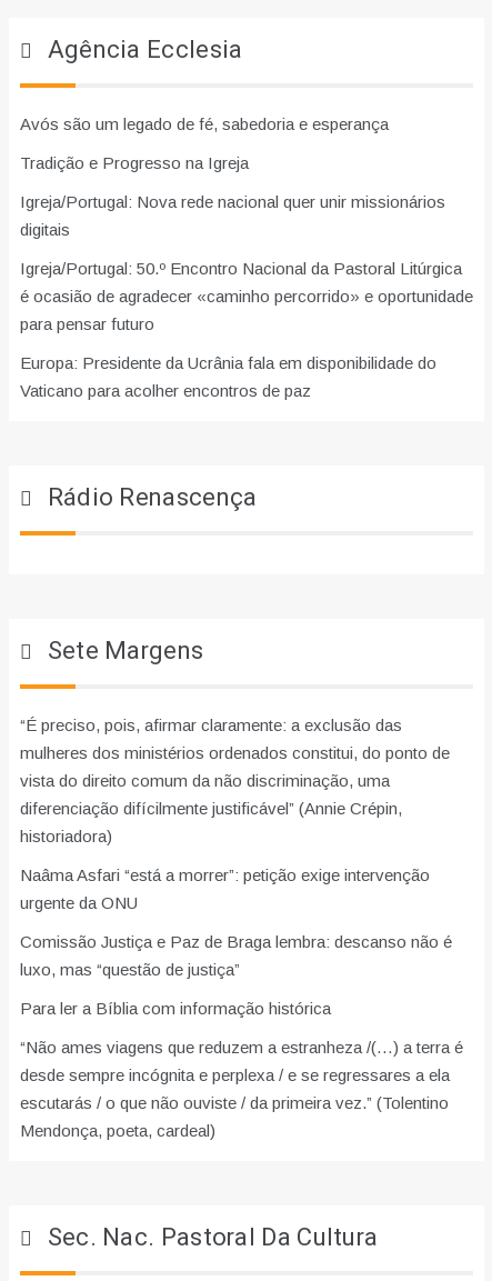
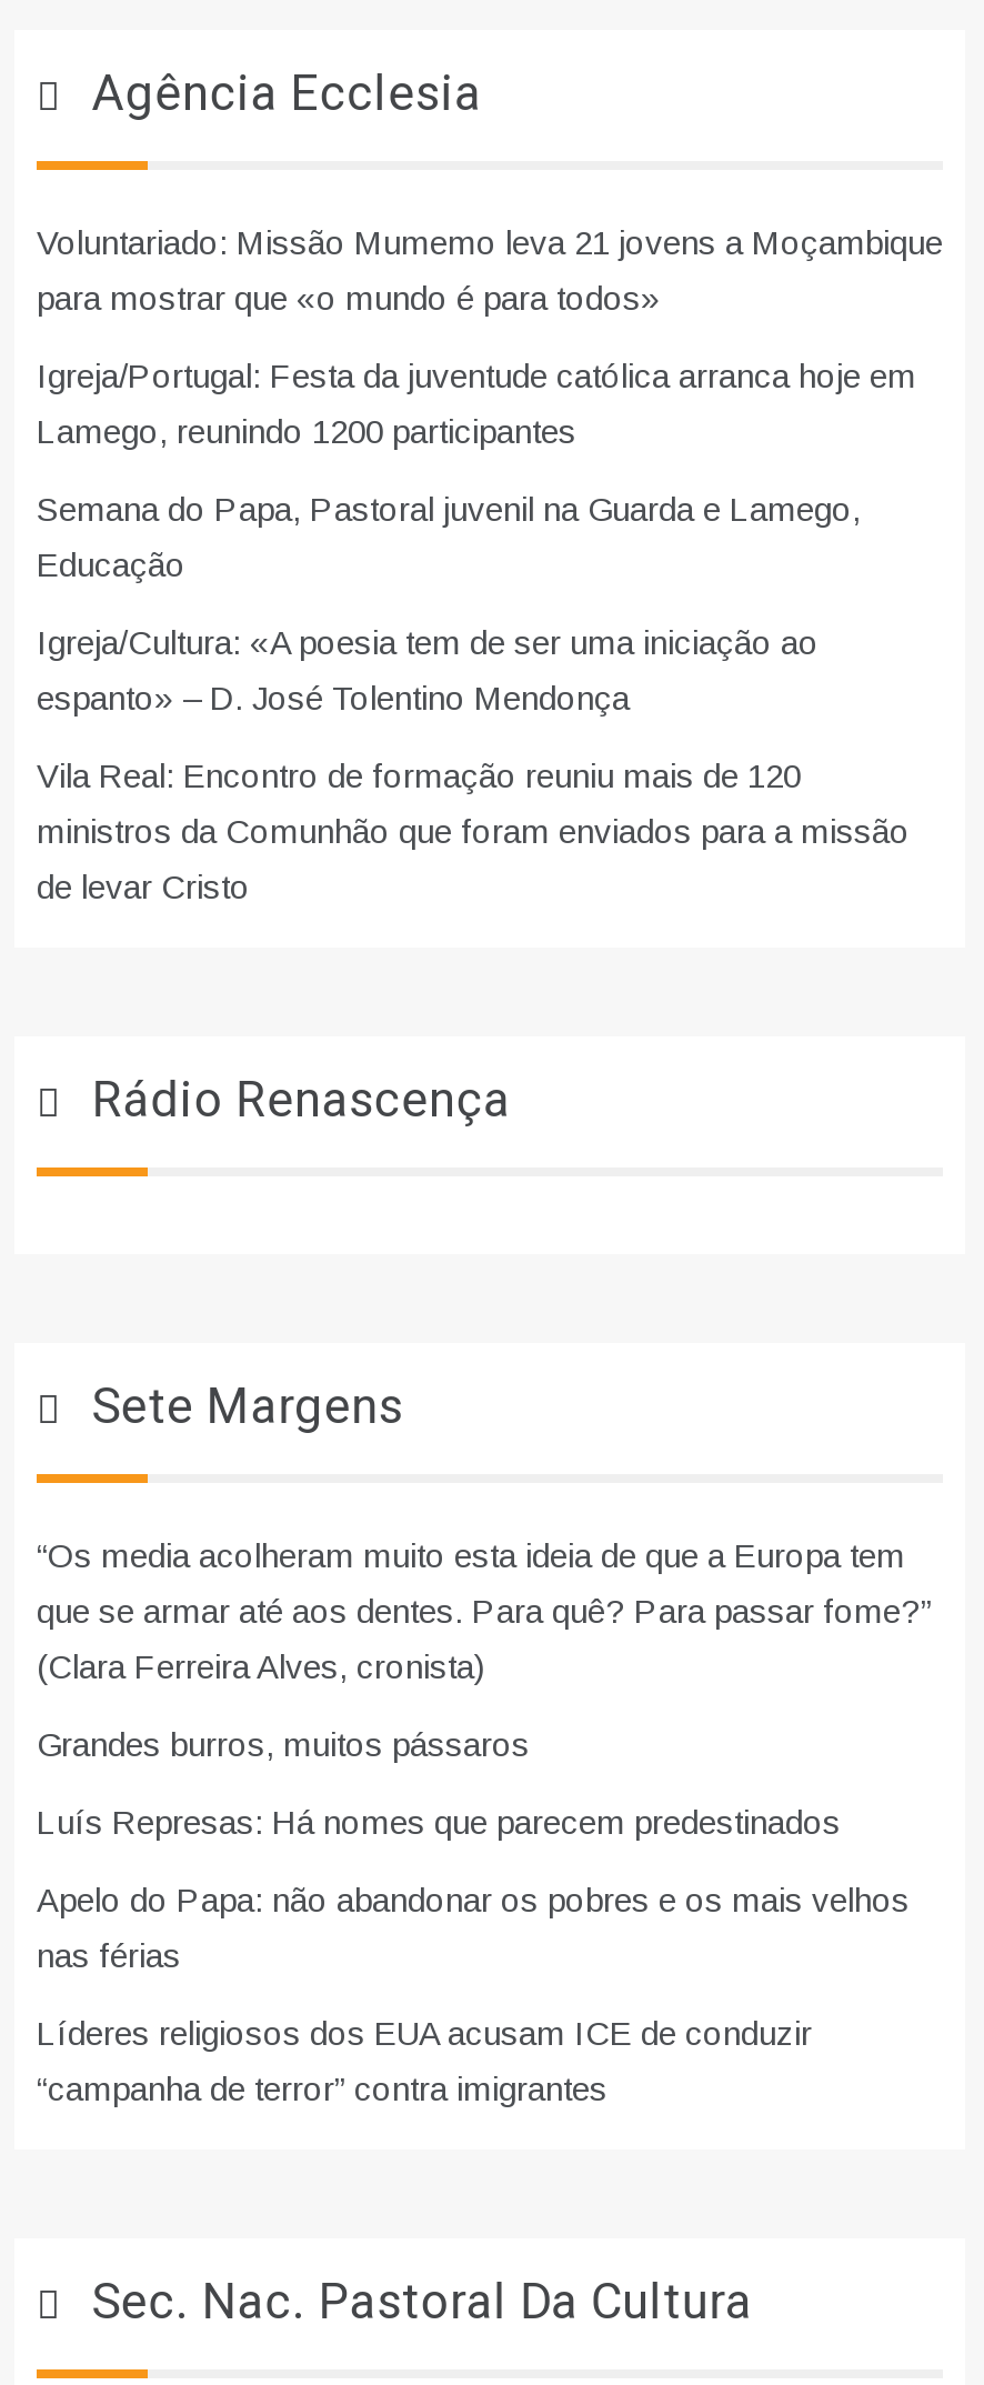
[20,114,473,400] Avós são um legado de fé, sabedoria e esperança | Tradição e Progresso na Igreja | Igreja/Portugal: Nova rede nacional quer unir missionários | digitais | Igreja/Portugal: 50.º Encontro Nacional da Pastoral Litúrgica | é ocasião de agradecer «caminho percorrido» e oportunidade | para pensar futuro | Europa: Presidente da Ucrânia fala em disponibilidade do | Vaticano para acolher encontros de paz -> [37,222,943,904] Voluntariado: Missão Mumemo leva 21 jovens a Moçambique | para mostrar que «o mundo é para todos» | Igreja/Portugal: Festa da juventude católica arranca hoje em | Lamego, reunindo 1200 participantes | Semana do Papa, Pastoral juvenil na Guarda e Lamego, | Educação | Igreja/Cultura: «A poesia tem de ser uma iniciação ao | espanto» – D. José Tolentino Mendonça | Vila Real: Encontro de formação reuniu mais de 120 | ministros da Comunhão que foram enviados para a missão | de levar Cristo
moved [47,480,257,668] -> [91,1064,511,1442]: Rádio Renascença | Sete Margens
[20,715,463,1139] “É preciso, pois, afirmar claramente: a exclusão das | mulheres dos ministérios ordenados constitui, do ponto de | vista do direito comum da não discriminação, uma | diferenciação difícilmente justificável” (Annie Crépin, | historiadora) | Naâma Asfari “está a morrer”: petição exige intervenção | urgente da ONU | Comissão Justiça e Paz de Braga lembra: descanso não é | luxo, mas “questão de justiça” | Para ler a Bíblia com informação histórica | “Não ames viagens que reduzem a estranheza /(…) a terra é | desde sempre incógnita e perplexa / e se regressares a ela | escutarás / o que não ouviste / da primeira vez.” (Tolentino | Mendonça, poeta, cardeal) -> [37,1535,932,2106] “Os media acolheram muito esta ideia de que a Europa tem | que se armar até aos dentes. Para quê? Para passar fome?” | (Clara Ferreira Alves, cronista) | Grandes burros, muitos pássaros | Luís Represas: Há nomes que parecem predestinados | Apelo do Papa: não abandonar os pobres e os mais velhos | nas férias | Líderes religiosos dos EUA acusam ICE de conduzir | “campanha de terror” contra imigrantes

